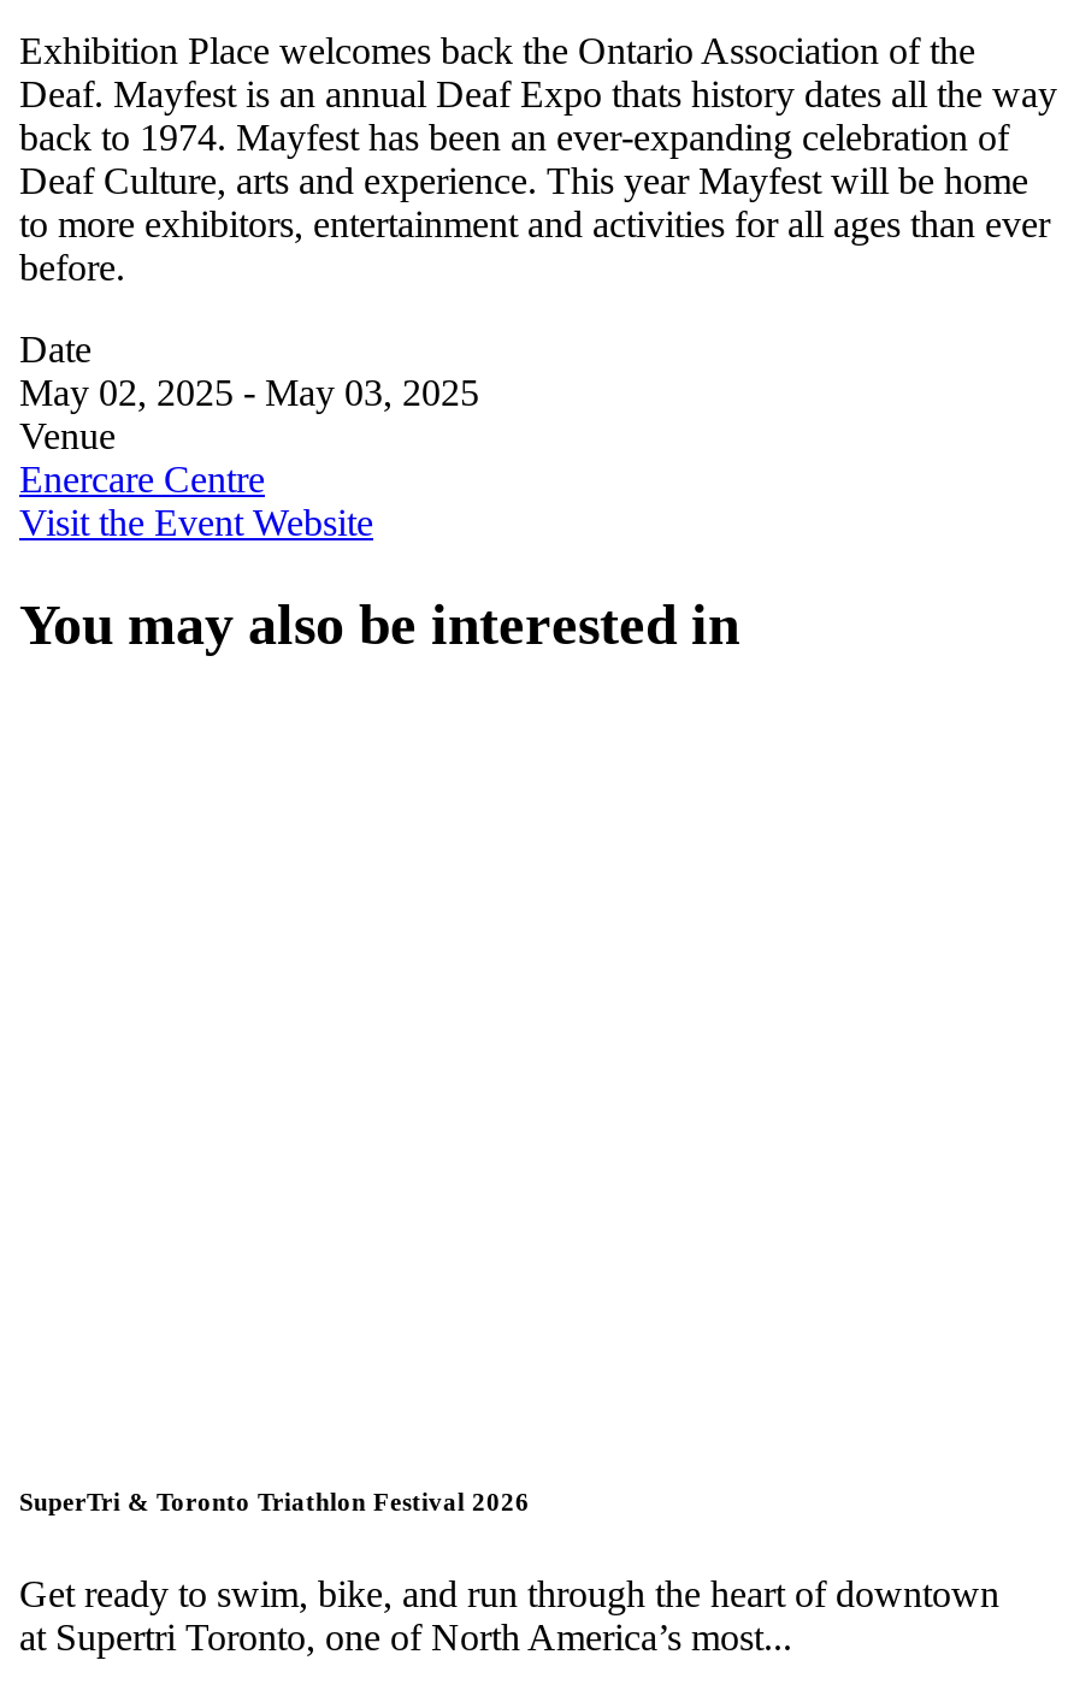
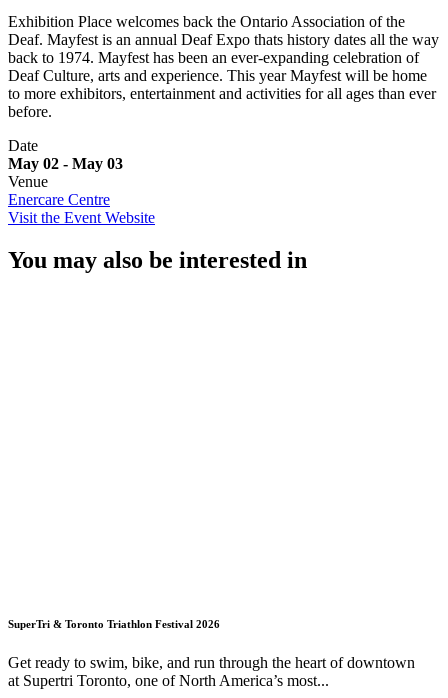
[19,371,479,412] May 02, 2025 - May 03, 2025 -> [8,155,123,172] May 02 - May 03

